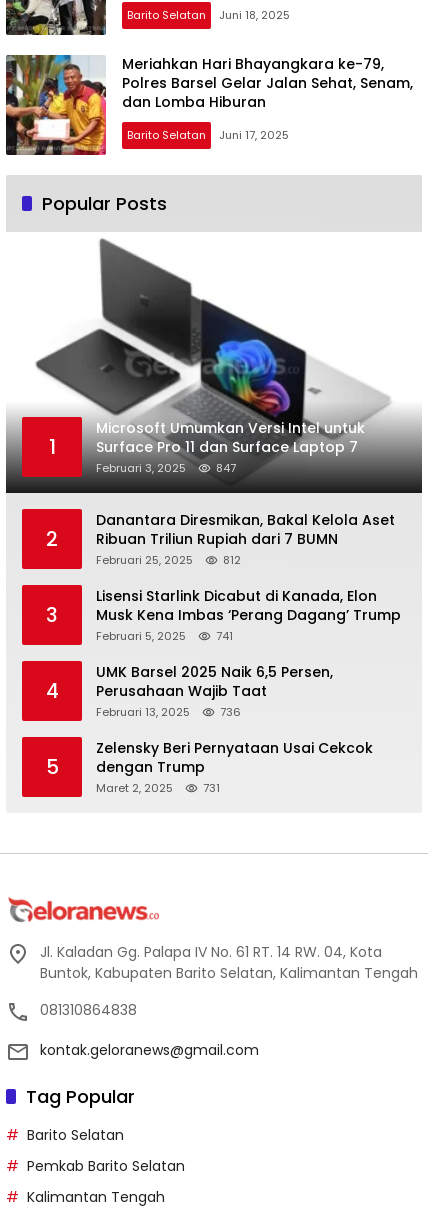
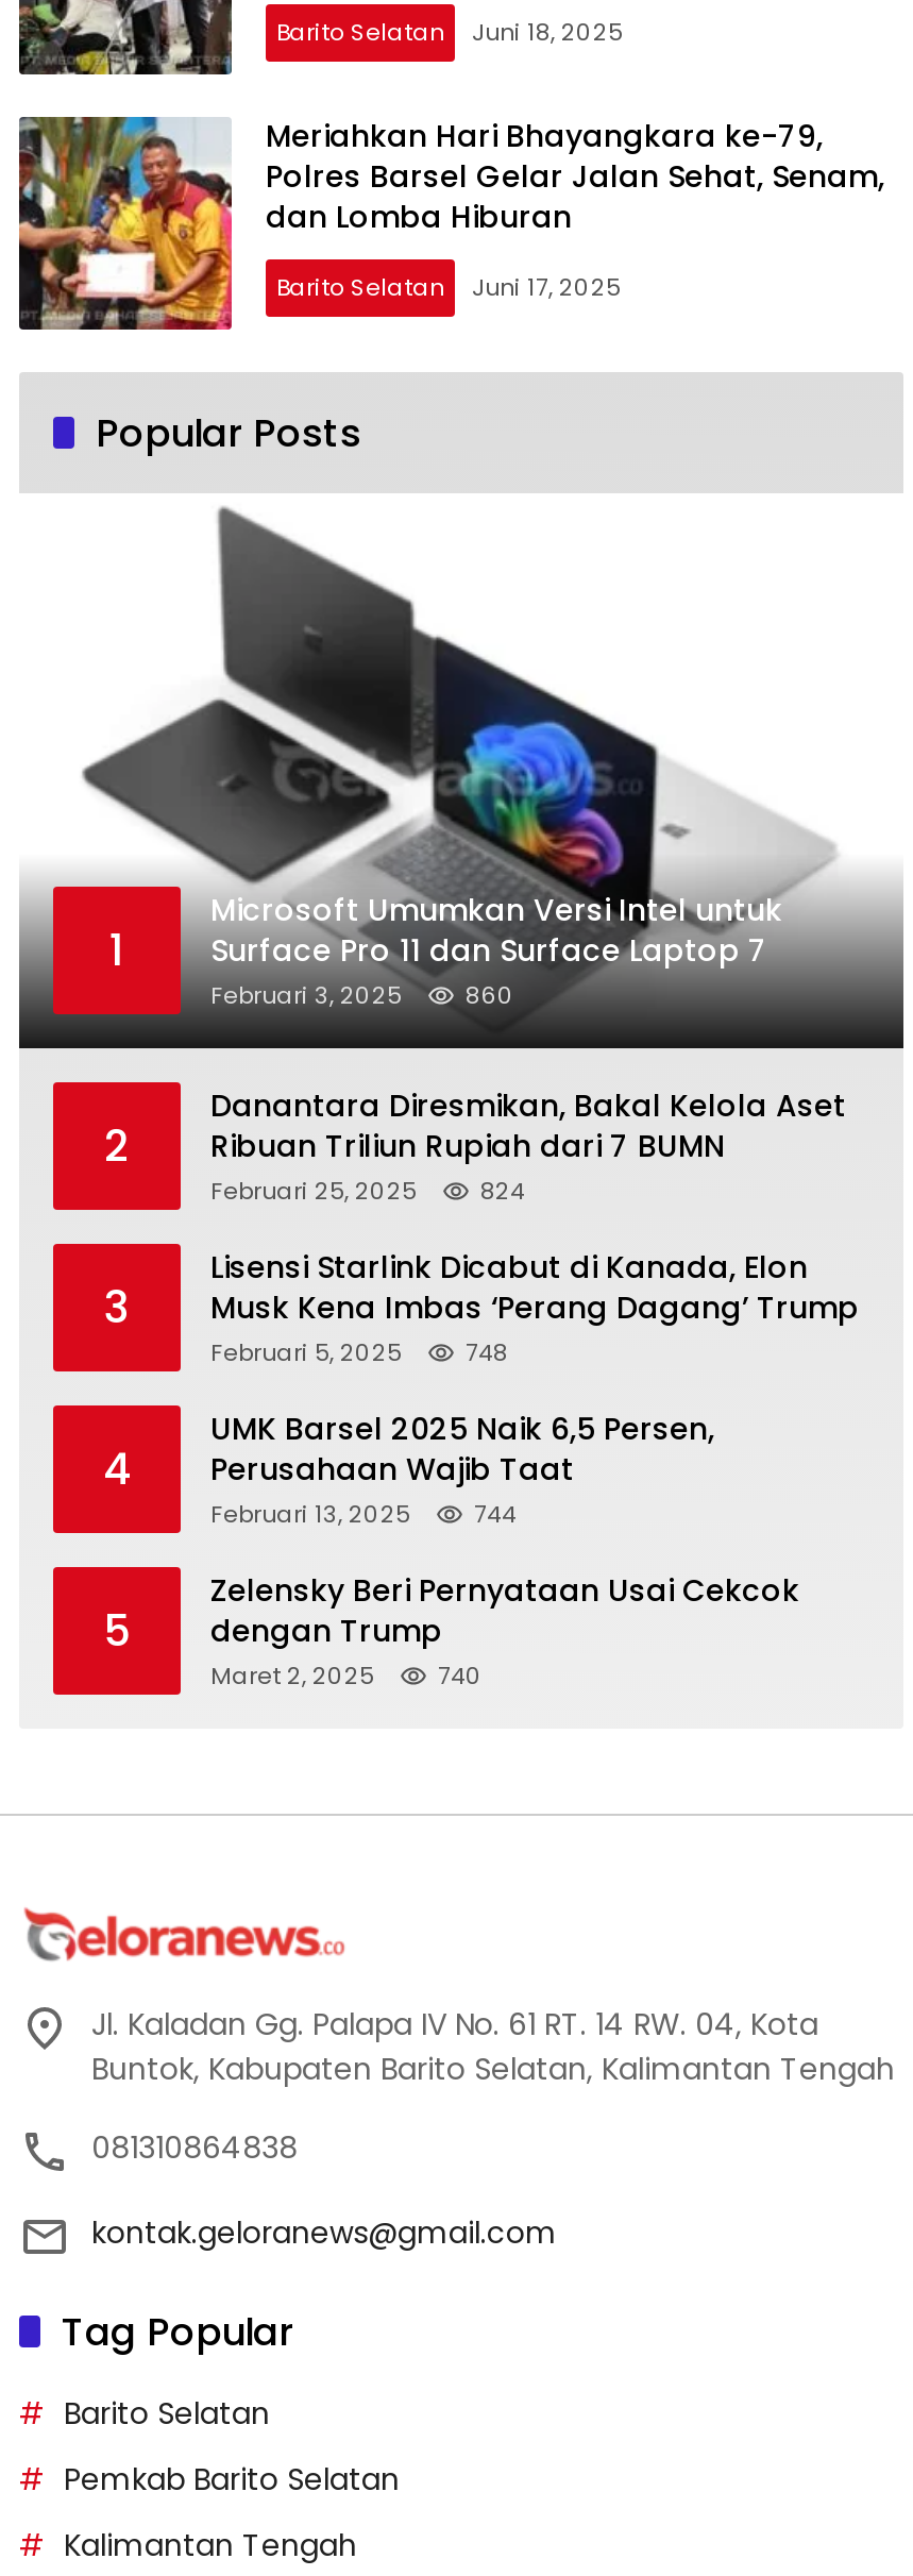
[96,460,236,476] Februari 3, 2025 847 -> [210,979,514,1013] Februari 3, 2025 860
[96,552,241,568] Februari 25, 2025 812 -> [210,1174,525,1208] Februari 25, 2025 824
[96,628,233,644] Februari 5, 2025 741 -> [210,1336,508,1370] Februari 5, 2025 748
[96,704,241,720] Februari 13, 2025 736 -> [210,1497,517,1531] Februari 13, 2025 744
[96,780,220,796] Maret 2, 2025 731 -> [210,1659,483,1693] Maret 2, 2025 740

